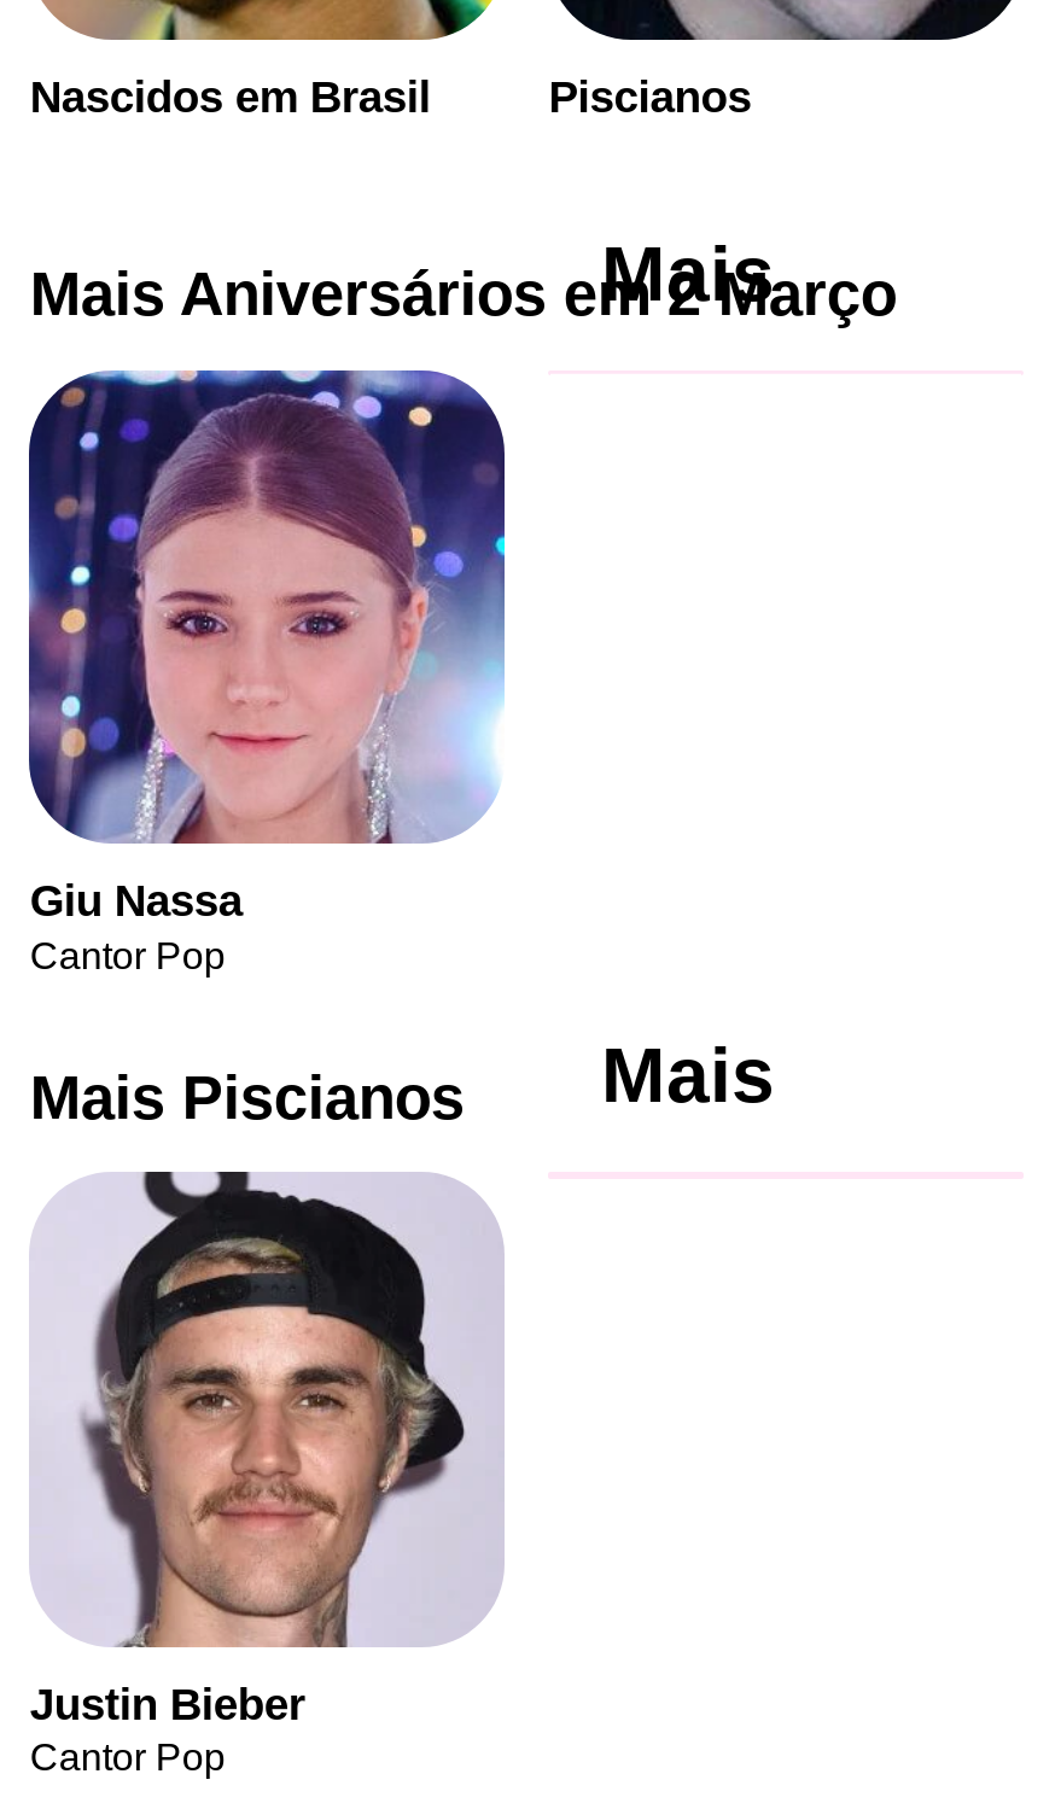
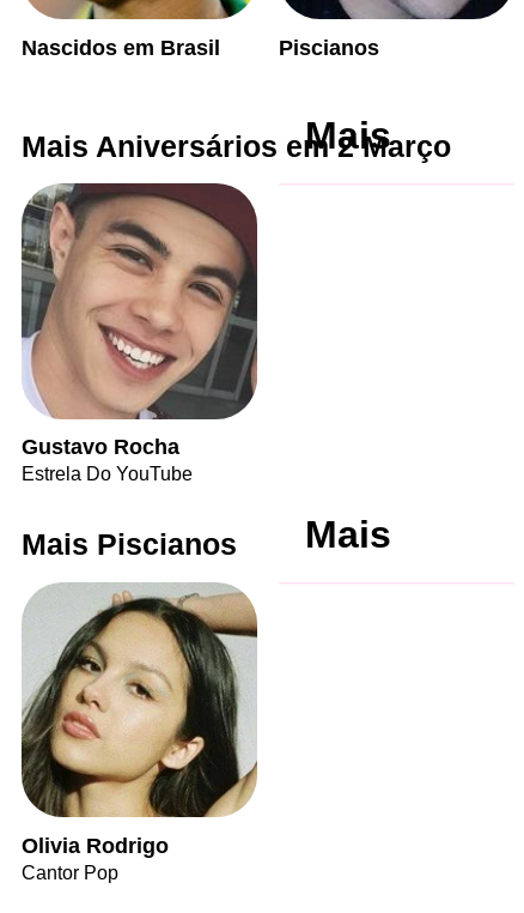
[27,369,507,975] [image] | Giu Nassa | Cantor Pop -> [20,182,258,484] [image] | Gustavo Rocha | Estrela Do YouTube
[29,1171,505,1728] [image] | Justin Bieber -> [20,582,258,858] [image] | Olivia Rodrigo

